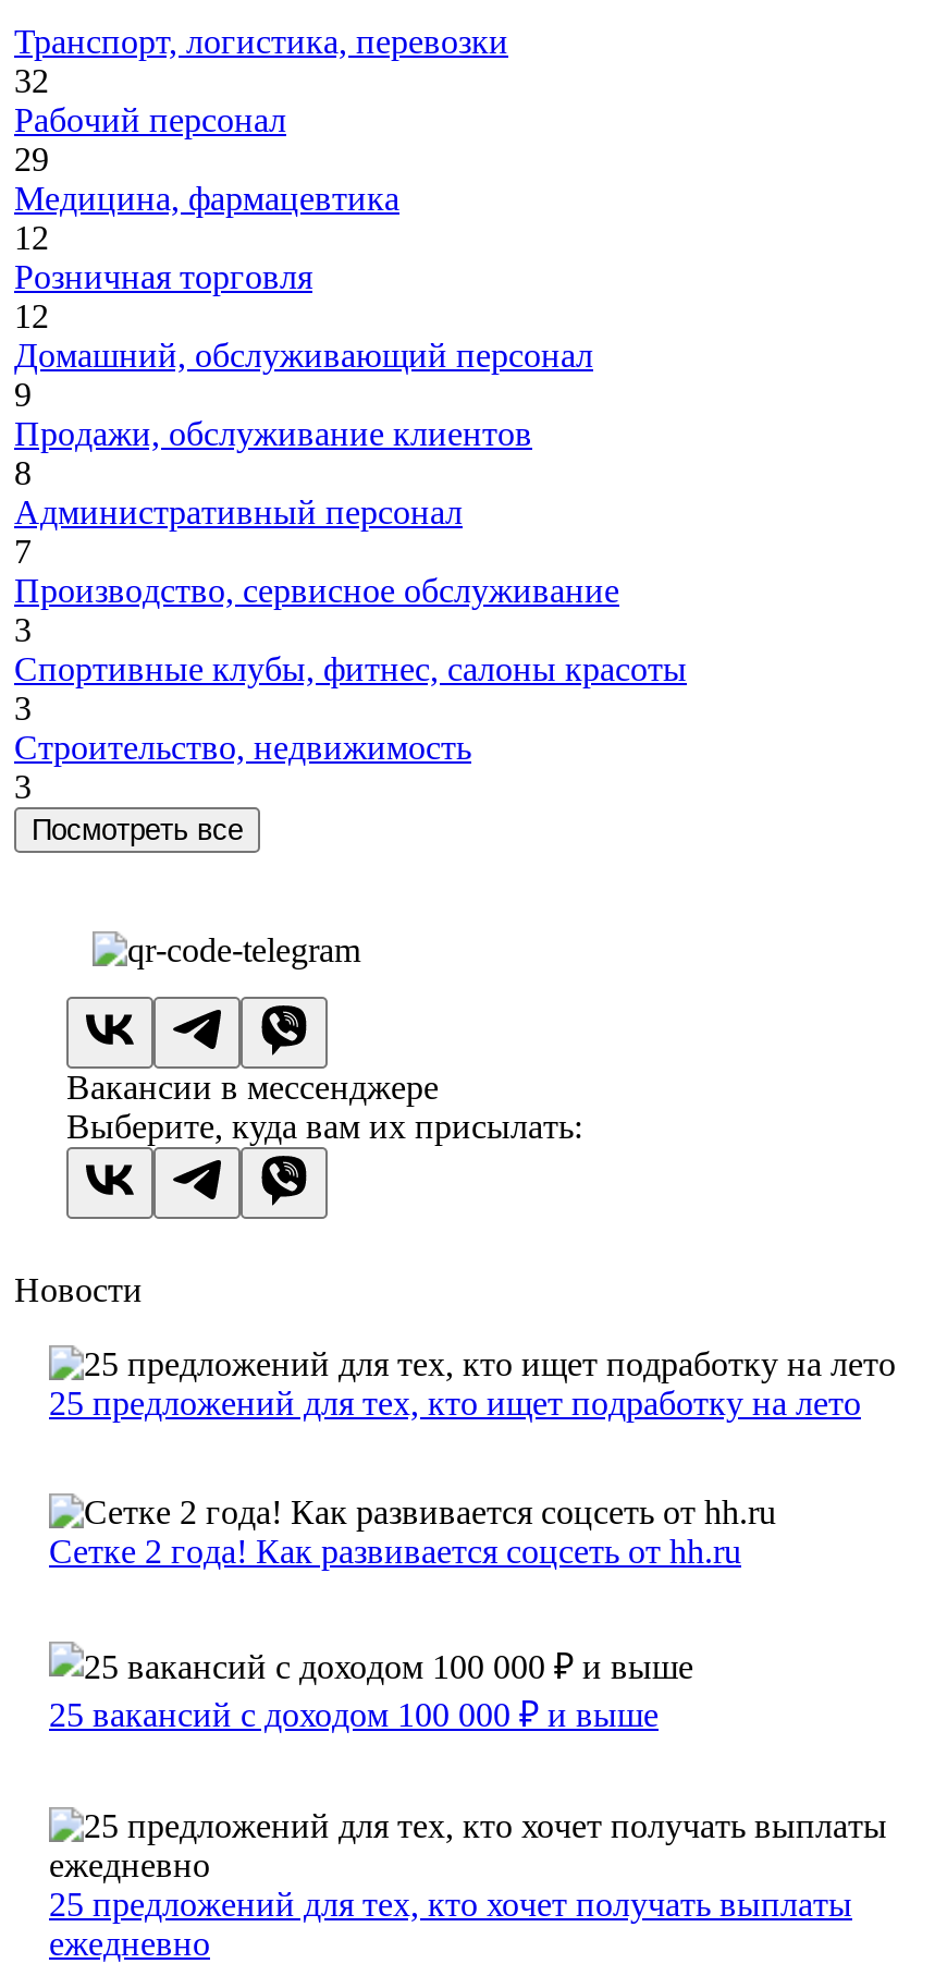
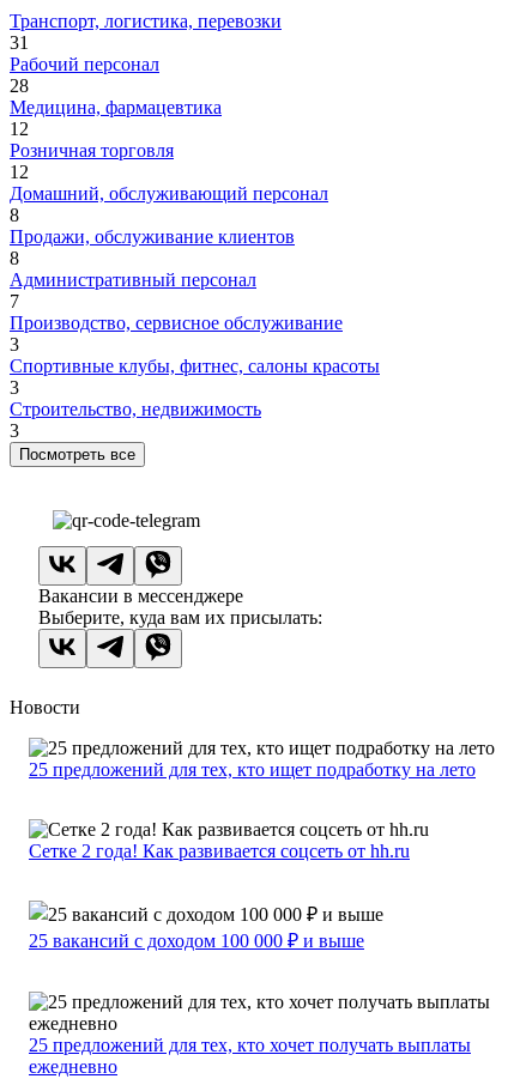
[14,63,49,100] 32 -> [10,33,29,53] 31
[14,142,49,179] 29 -> [10,76,29,96] 28
[14,377,32,414] 9 -> [10,205,19,226] 8

